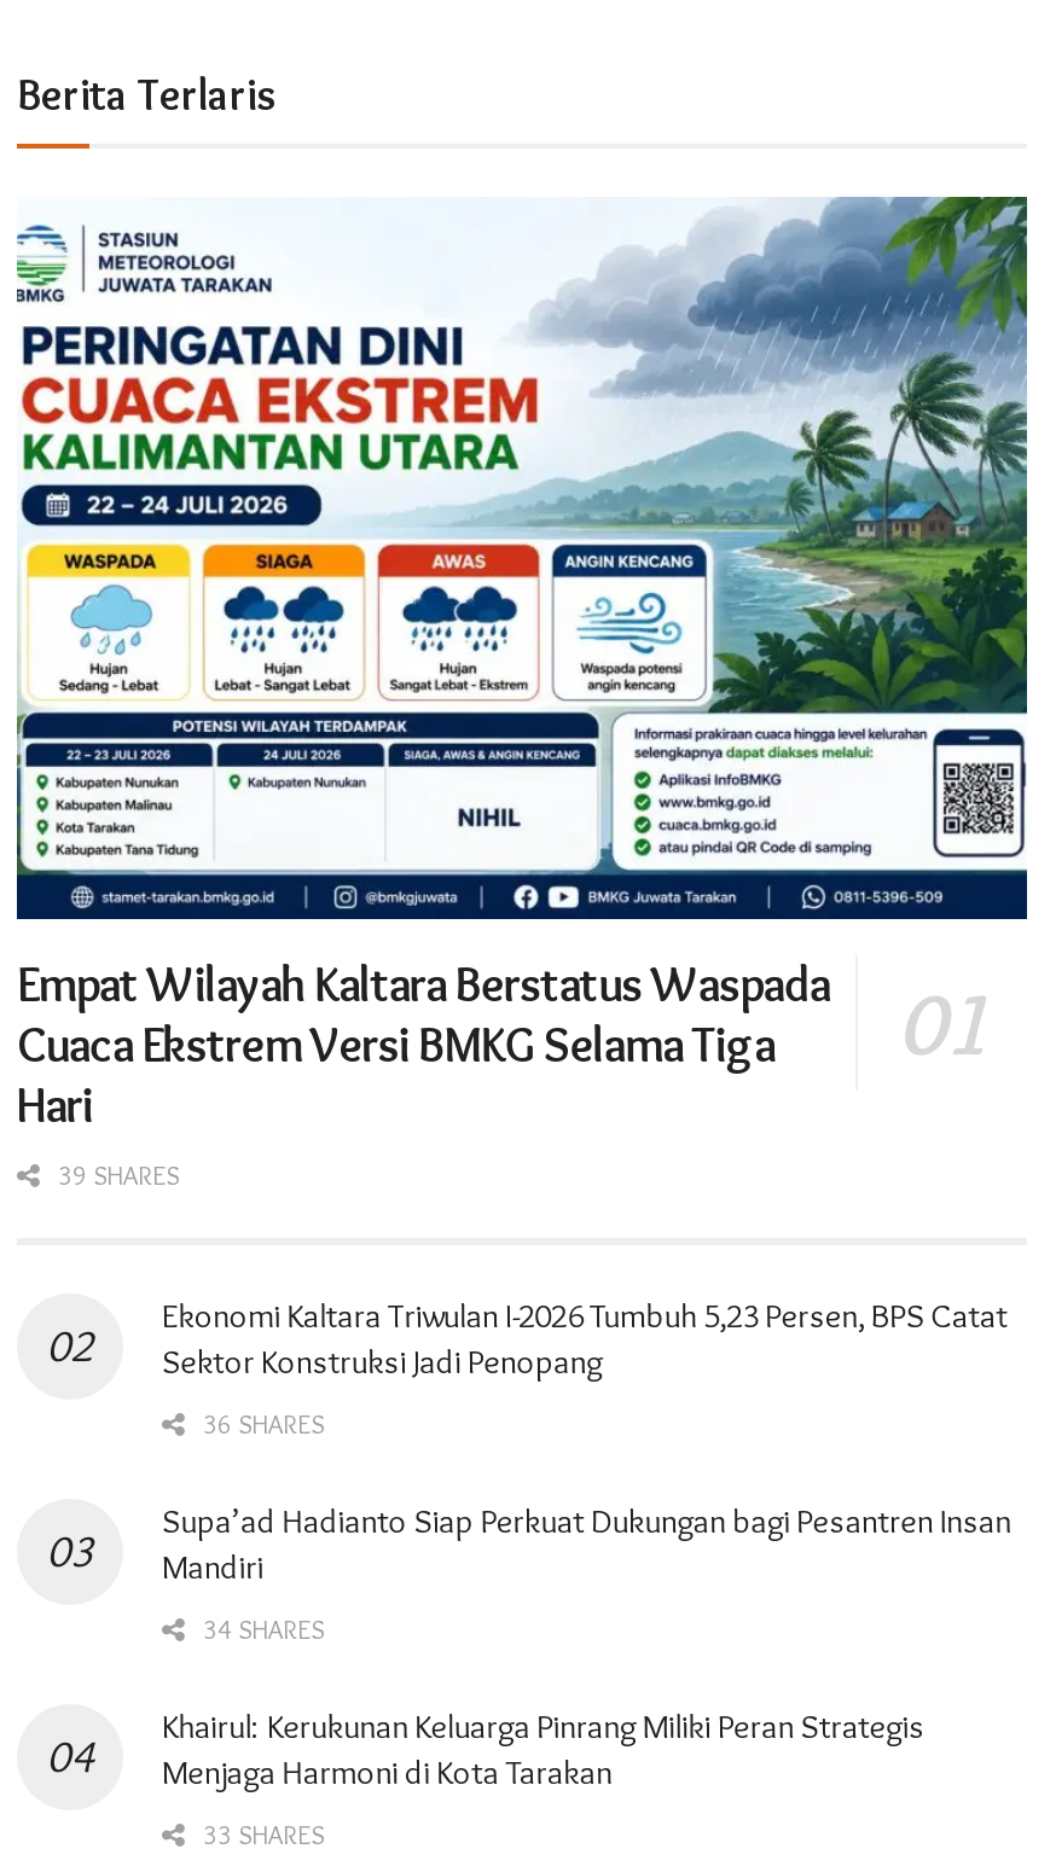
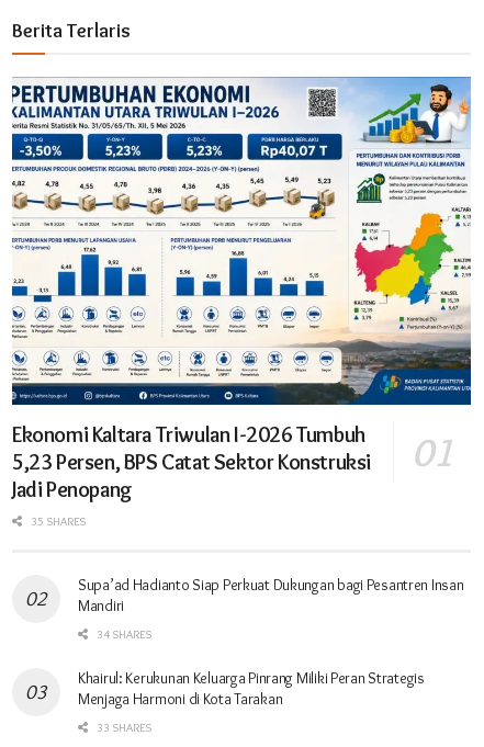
[14,194,1029,1440] [image] | Empat Wilayah Kaltara Berstatus Waspada | Cuaca Ekstrem Versi BMKG Selama Tiga | Hari | 39 SHARES | Ekonomi Kaltara Triwulan I-2026 Tumbuh 5,23 Persen, BPS Catat | Sektor Konstruksi Jadi Penopang | 36 SHARES -> [11,76,472,528] [image] | Ekonomi Kaltara Triwulan I-2026 Tumbuh | 5,23 Persen, BPS Catat Sektor Konstruksi | Jadi Penopang | 35 SHARES

